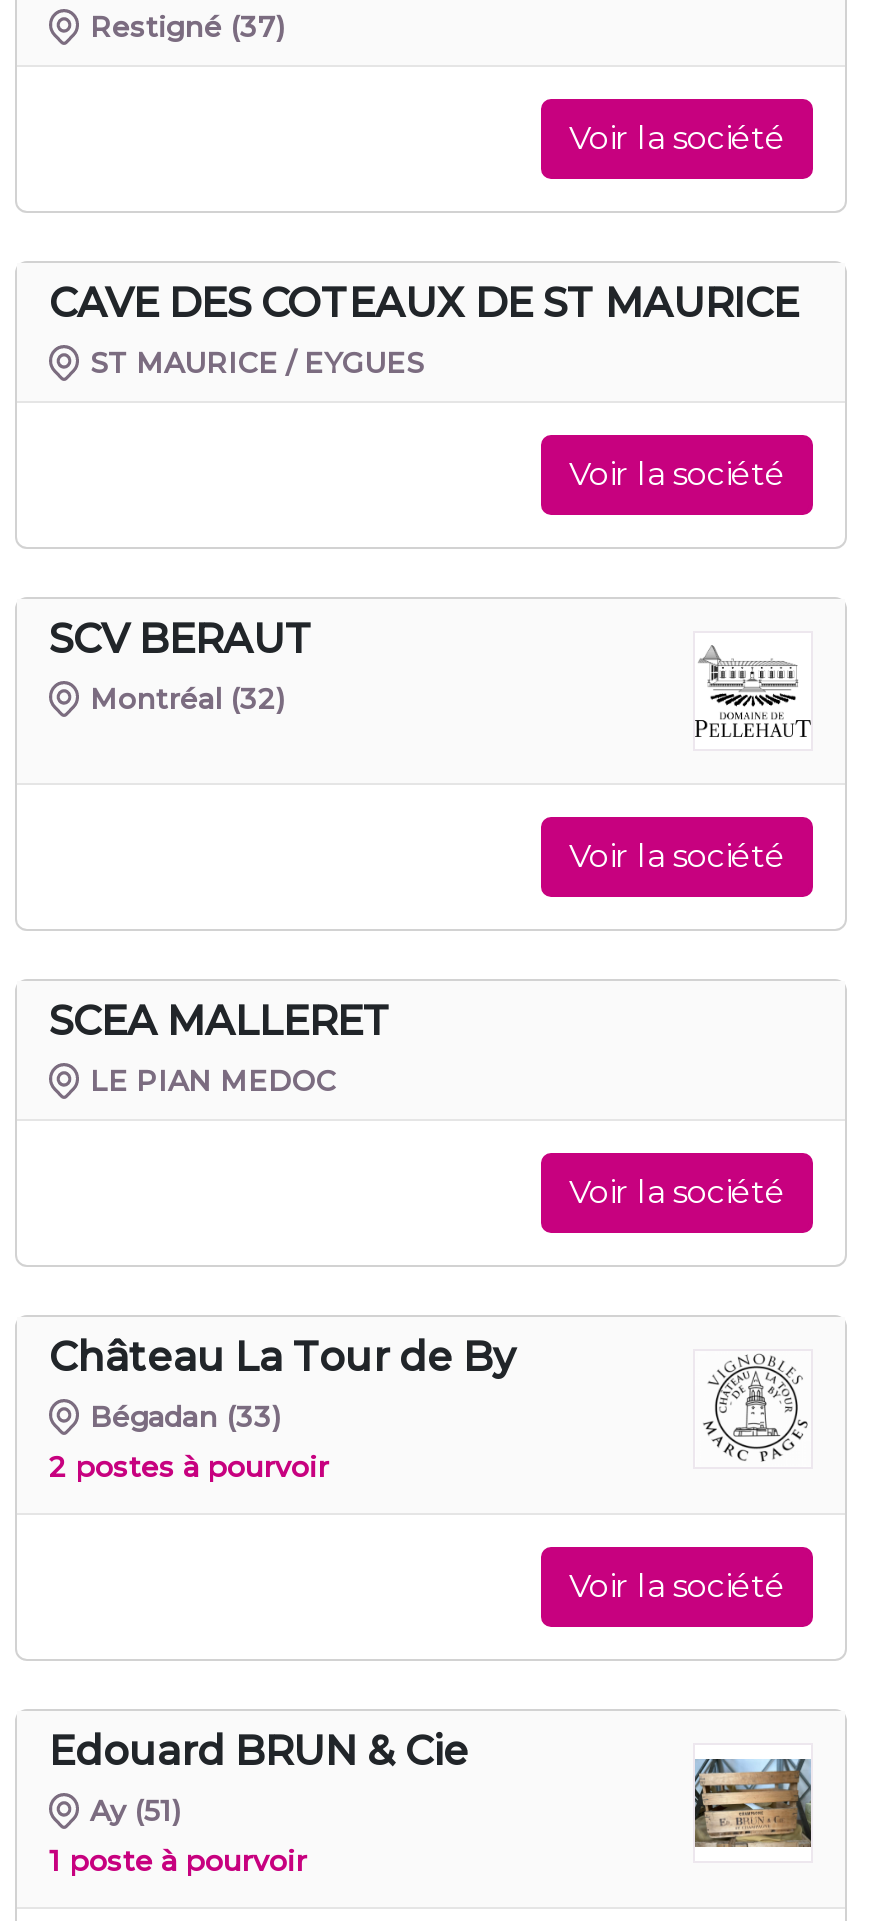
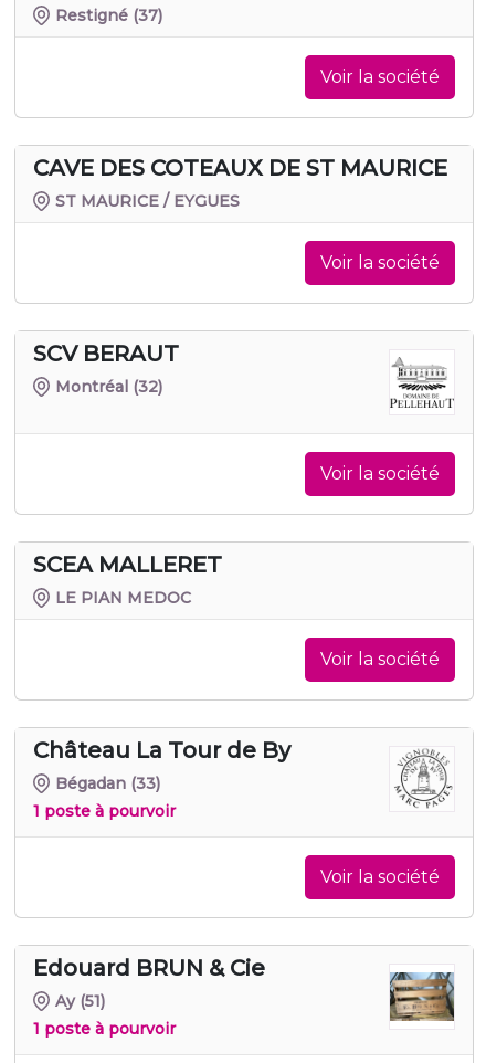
[49,1449,329,1485] 2 postes à pourvoir -> [33,801,176,821] 1 poste à pourvoir

